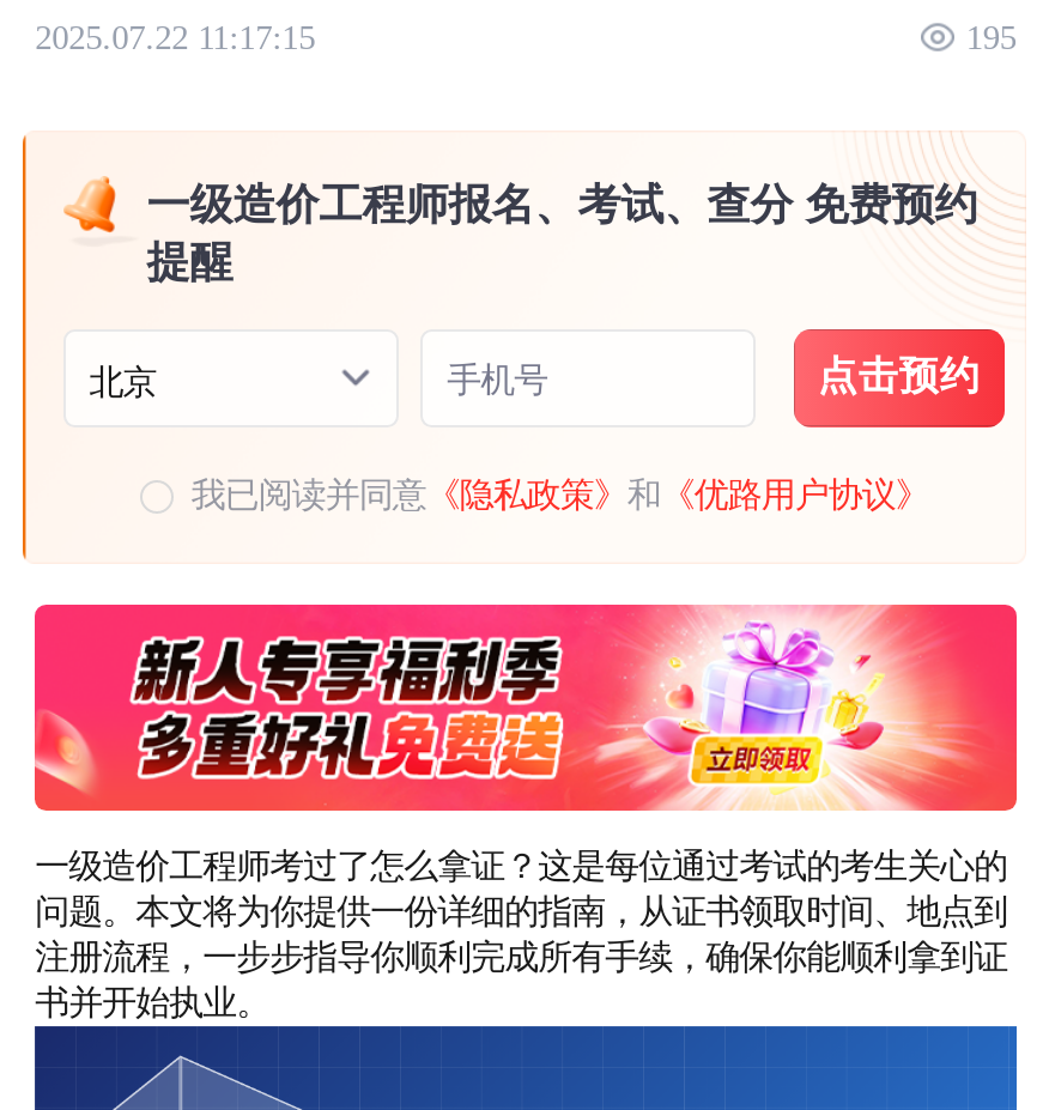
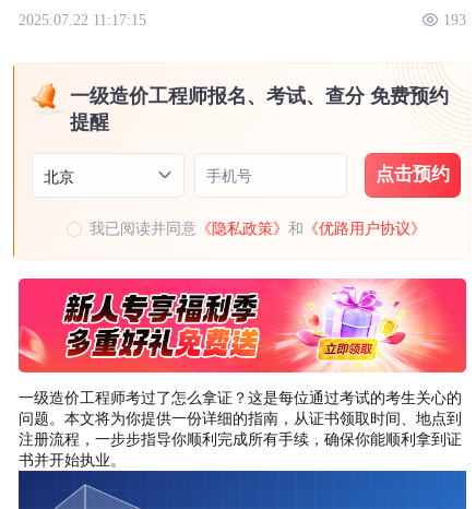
[966,18,1016,56] 195 -> [443,11,466,28] 193

